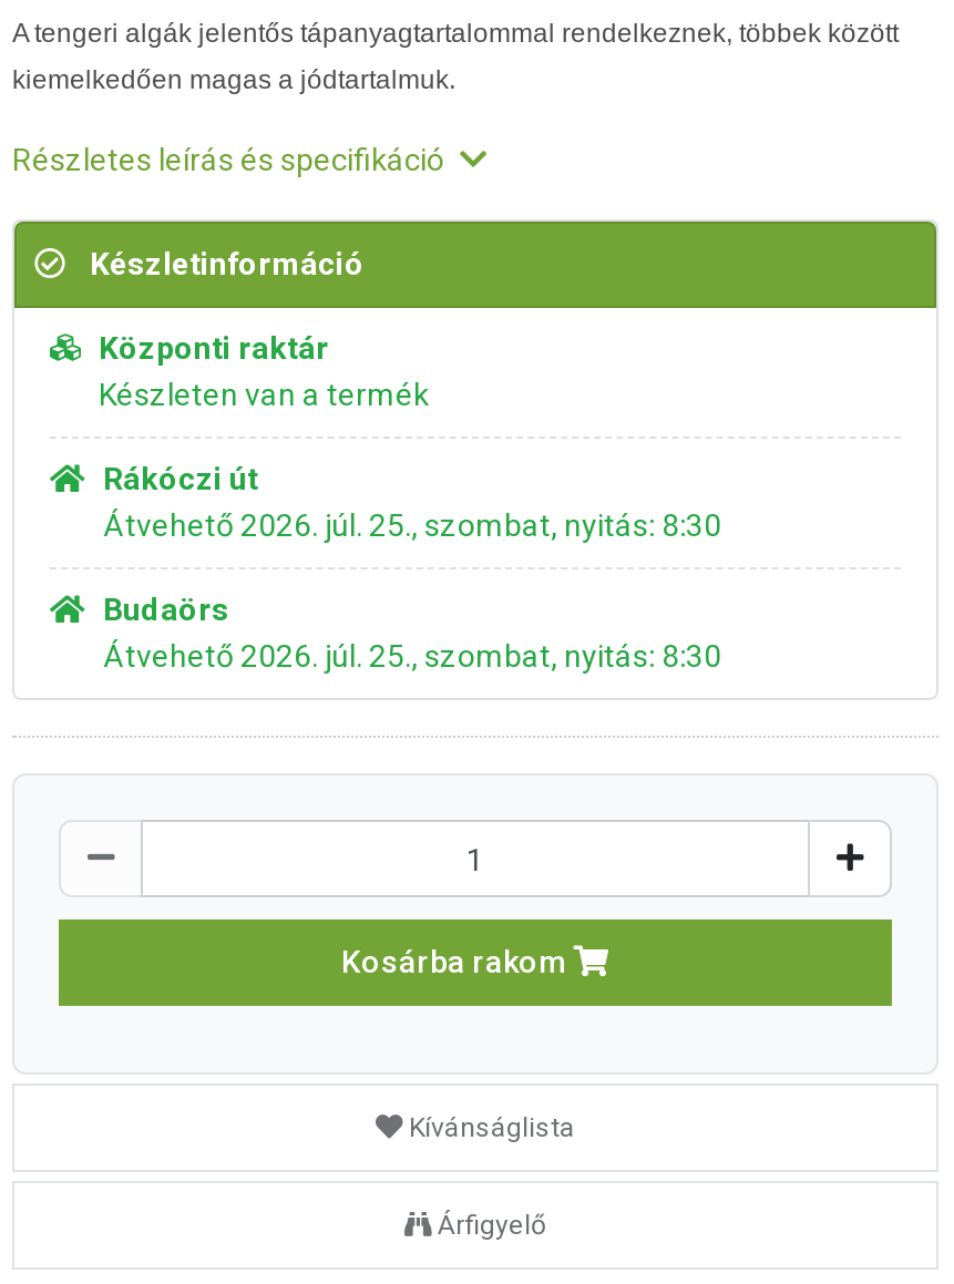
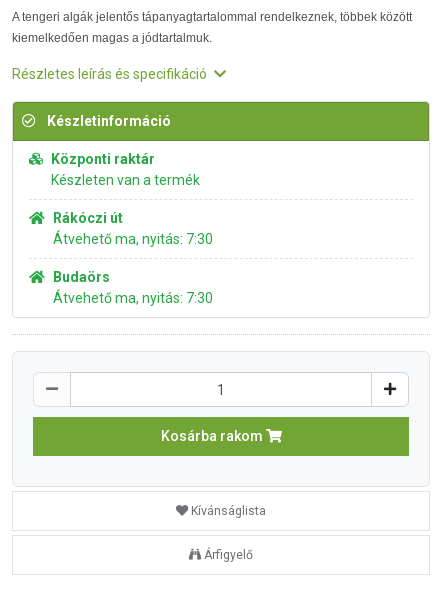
[103,507,721,543] Átvehető 2026. júl. 25., szombat, nyitás: 8:30 -> [53,231,213,247] Átvehető ma, nyitás: 7:30
[103,638,721,674] Átvehető 2026. júl. 25., szombat, nyitás: 8:30 -> [53,290,213,306] Átvehető ma, nyitás: 7:30

